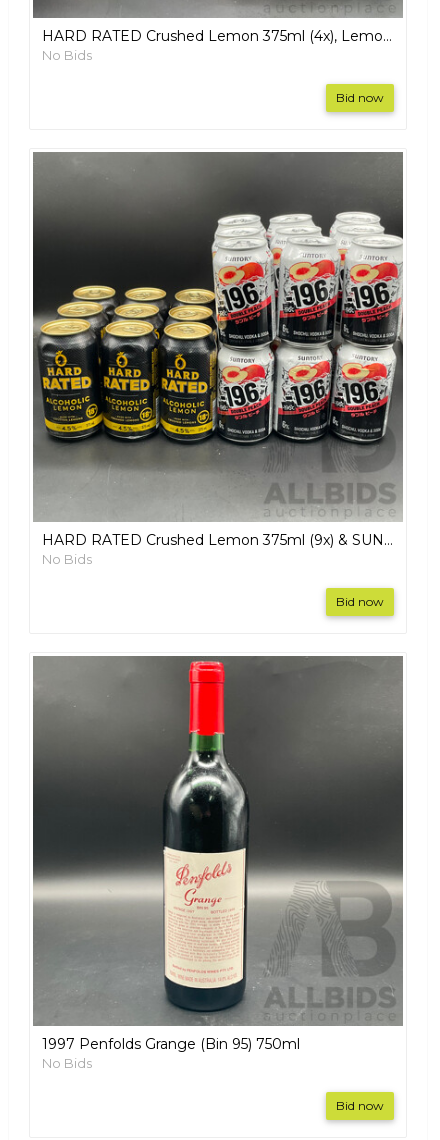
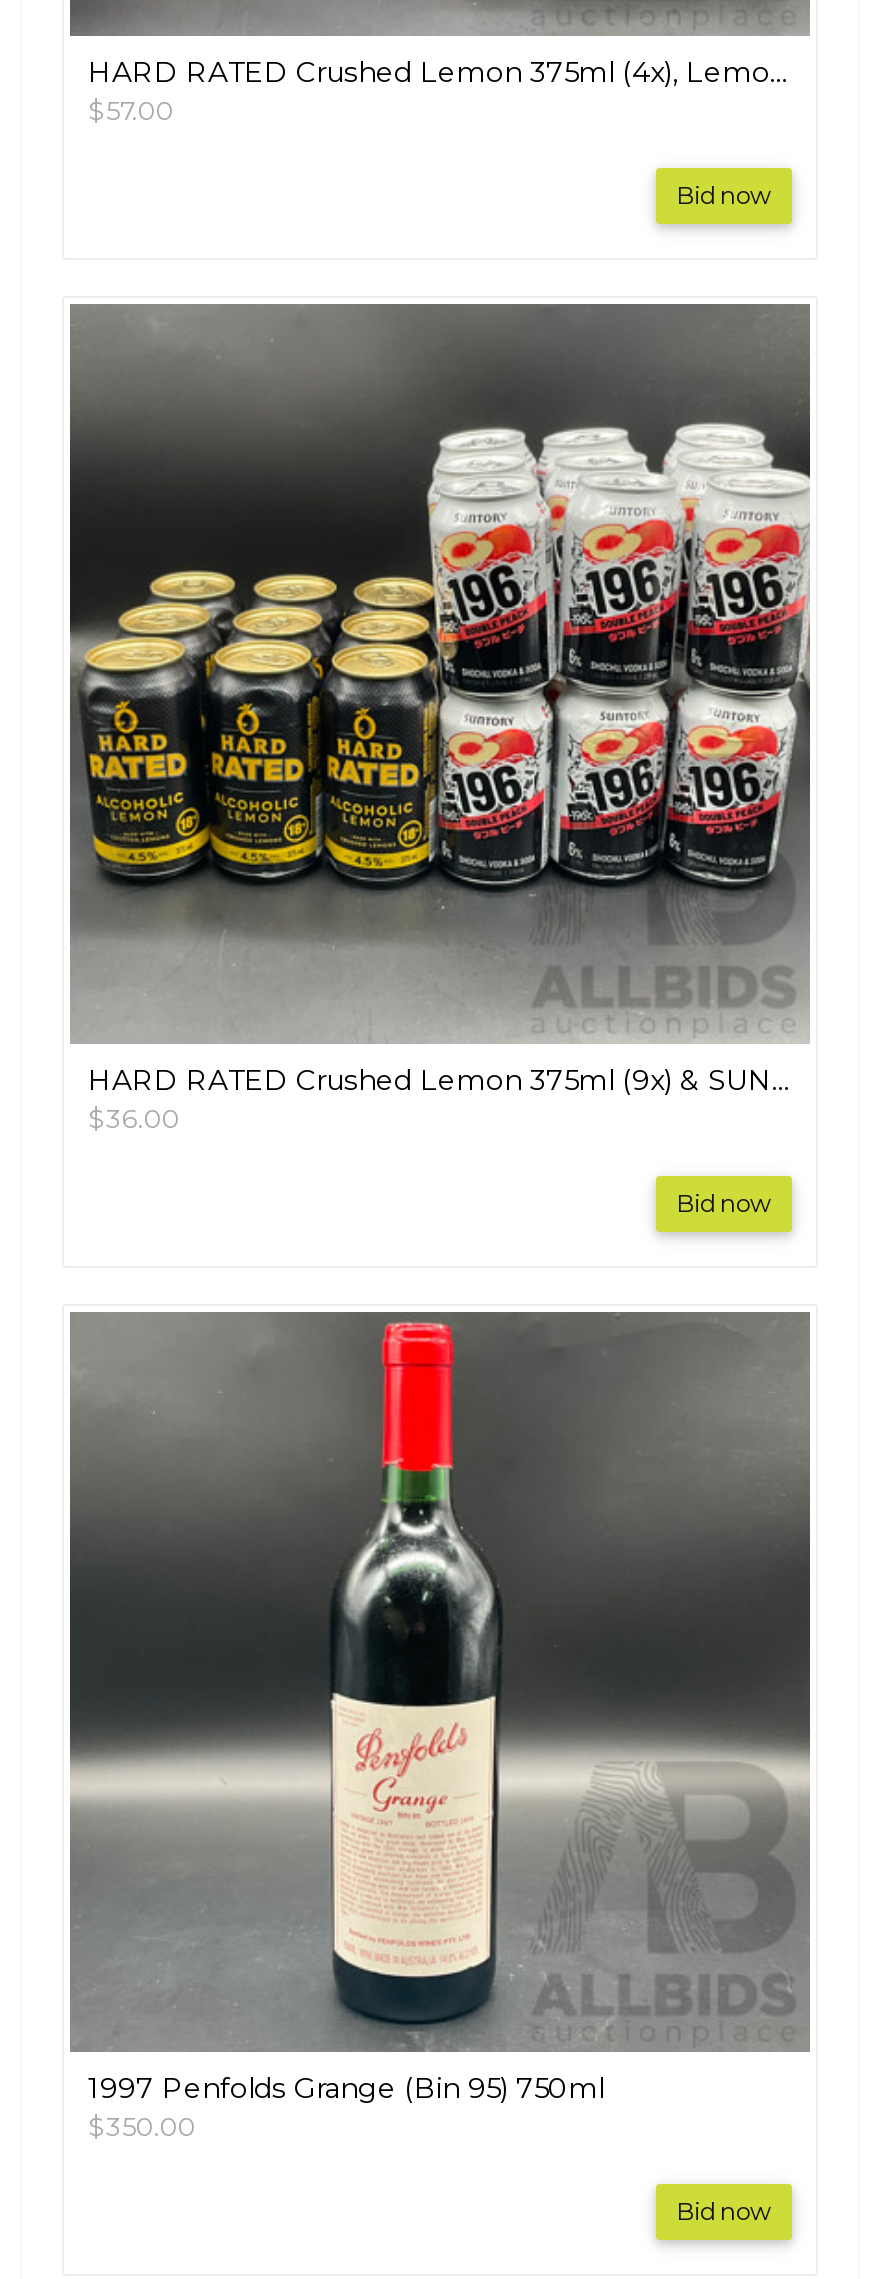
[42,47,92,63] No Bids -> [88,94,174,126] $57.00
[42,551,92,567] No Bids -> [88,1102,180,1134] $36.00
[42,1055,92,1071] No Bids -> [88,2110,196,2142] $350.00

